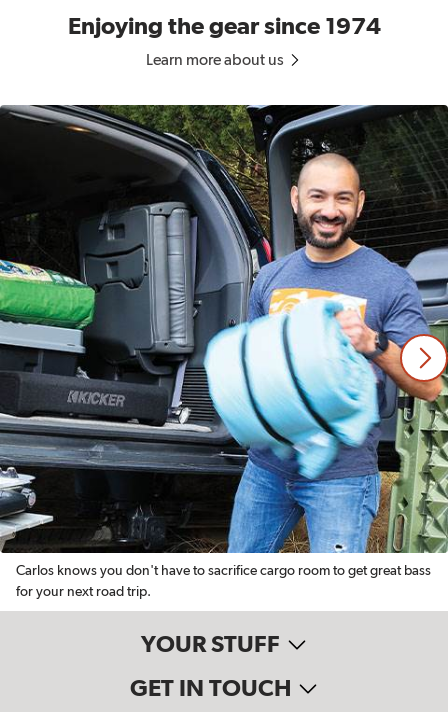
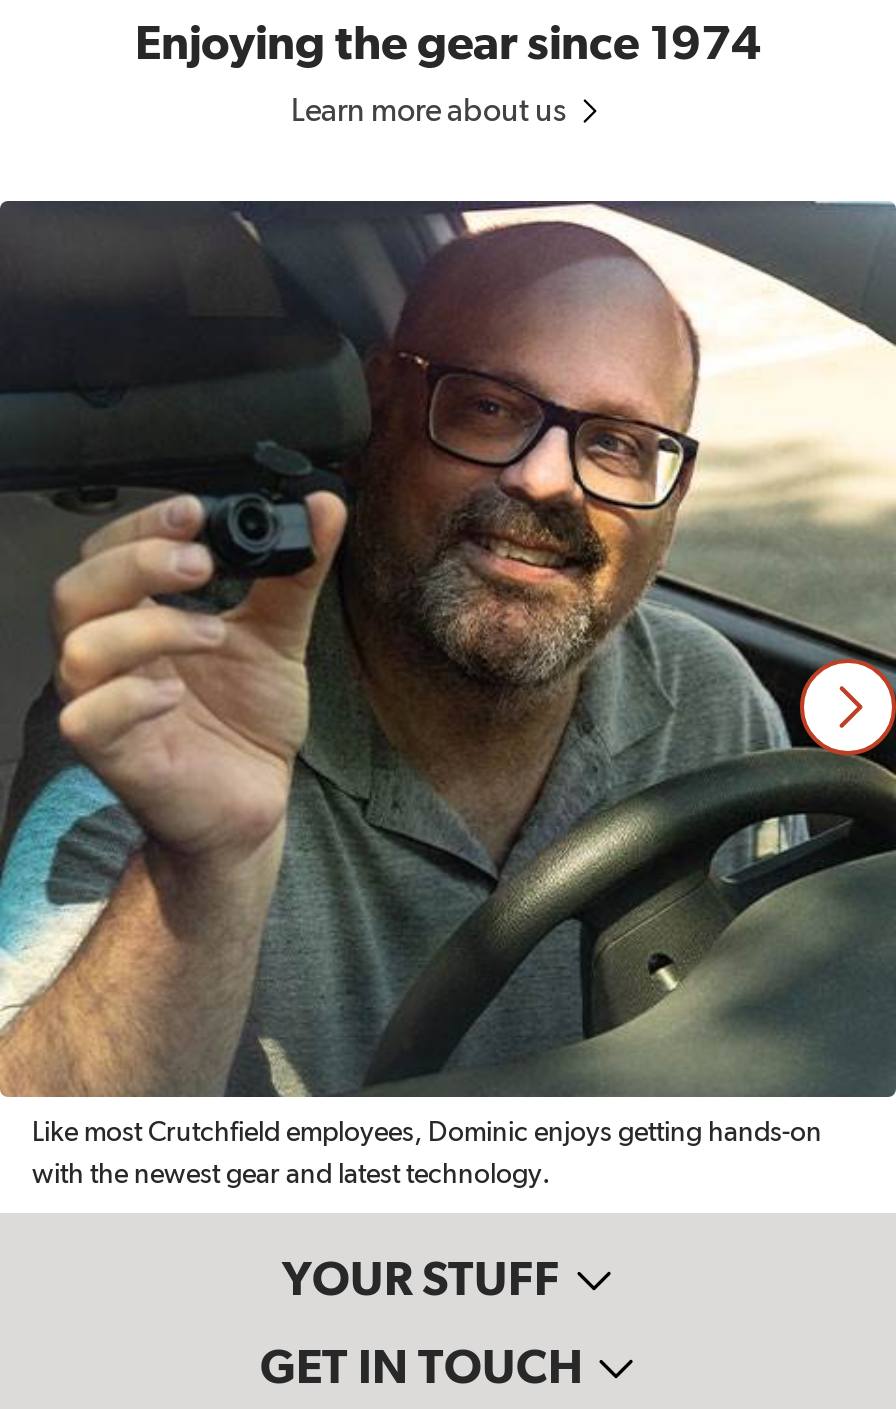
[3,104,445,578] [image] | Carlos knows you don't have to sacrifice cargo room to get great bass -> [6,199,890,1147] [image] | Like most Crutchfield employees, Dominic enjoys getting hands-on
[16,585,151,599] for your next road trip. -> [32,1161,550,1189] with the newest gear and latest technology.

